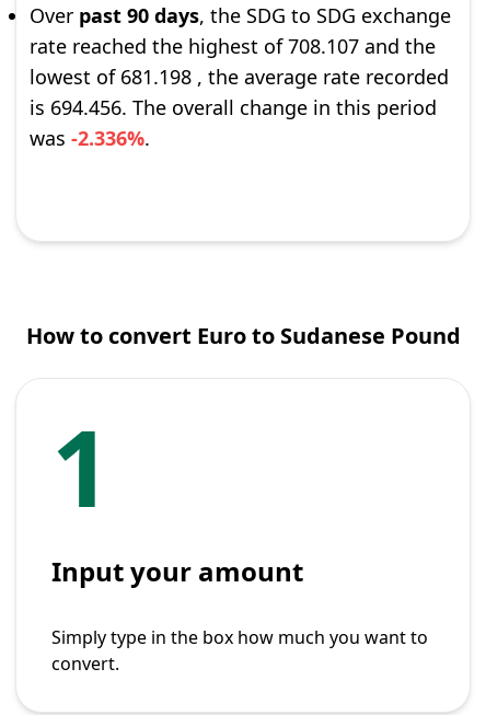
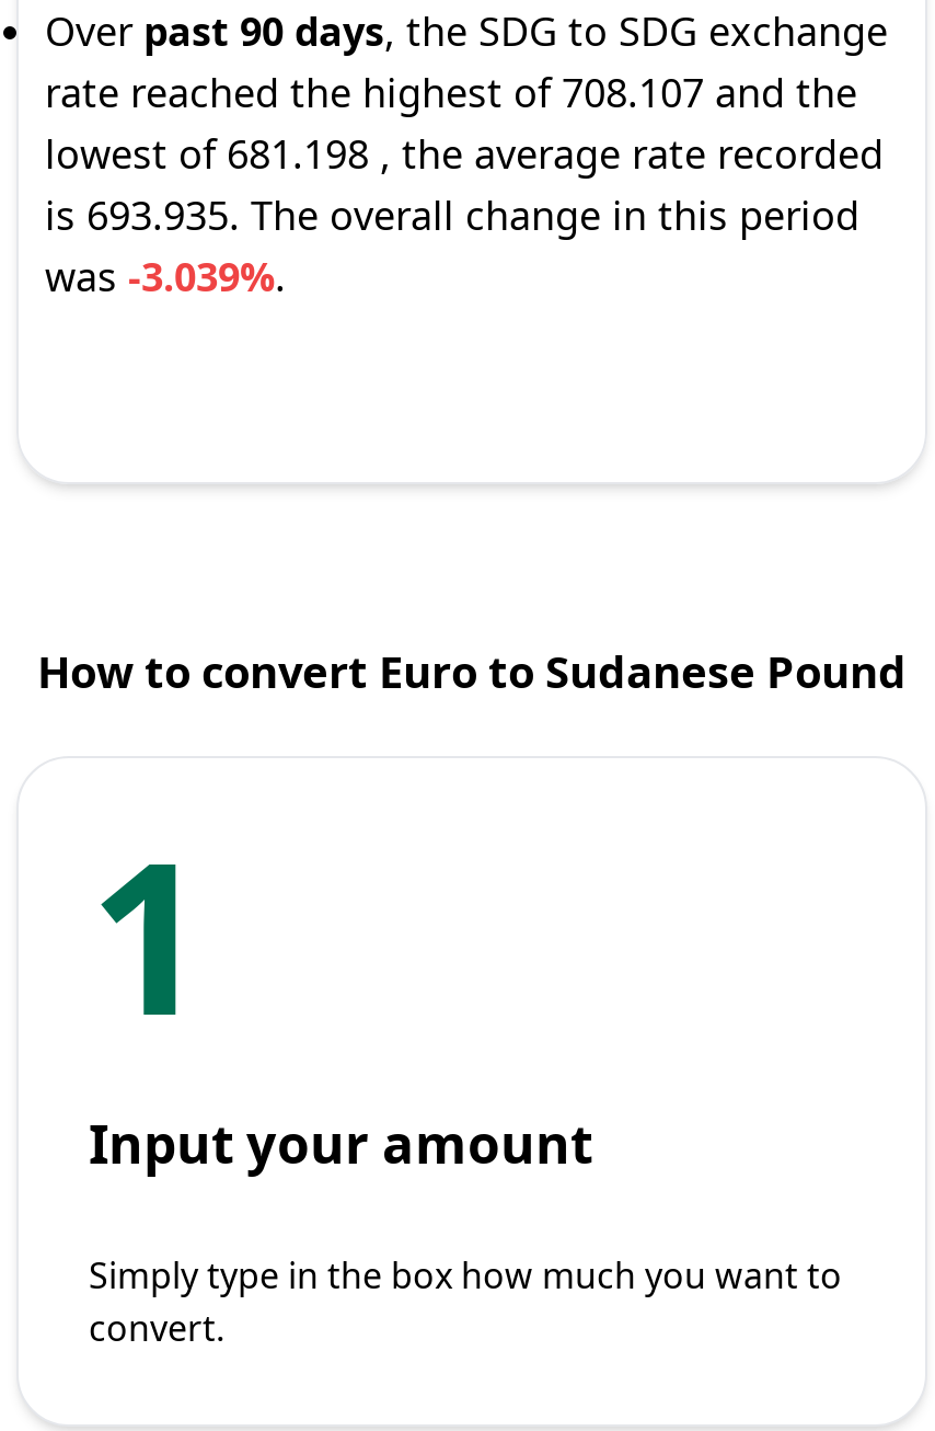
[30,94,437,120] is 694.456. The overall change in this period -> [45,188,859,241] is 693.935. The overall change in this period
[30,125,150,151] was -2.336%. -> [45,250,286,302] was -3.039%.

